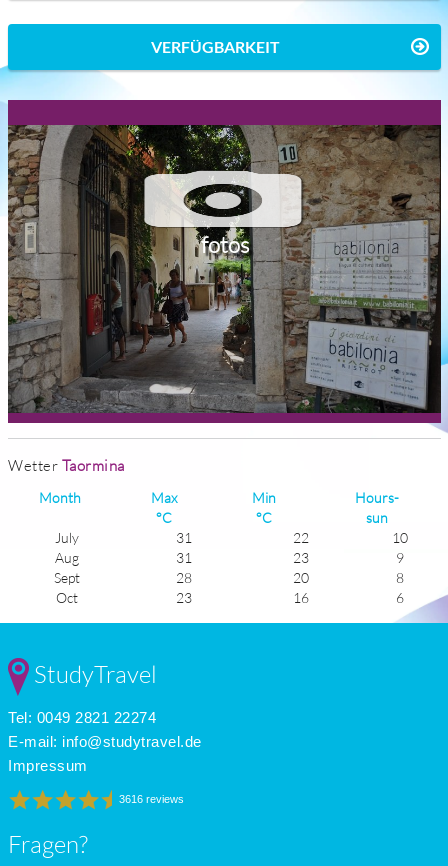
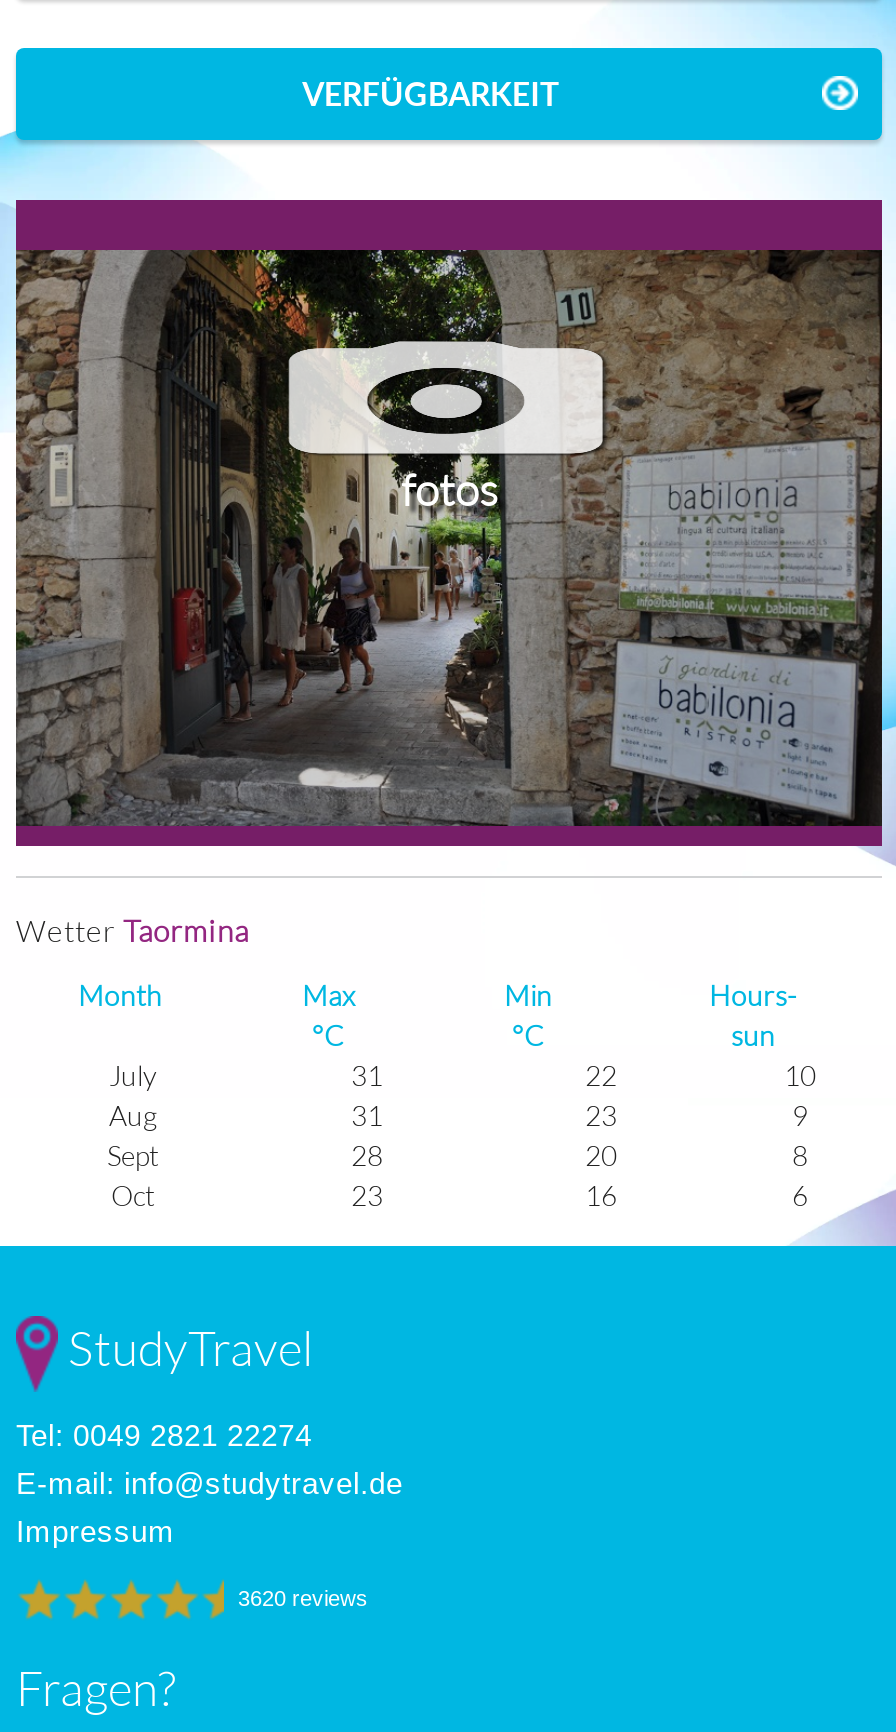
[119,793,184,805] 3616 reviews -> [238,1587,368,1611] 3620 reviews

